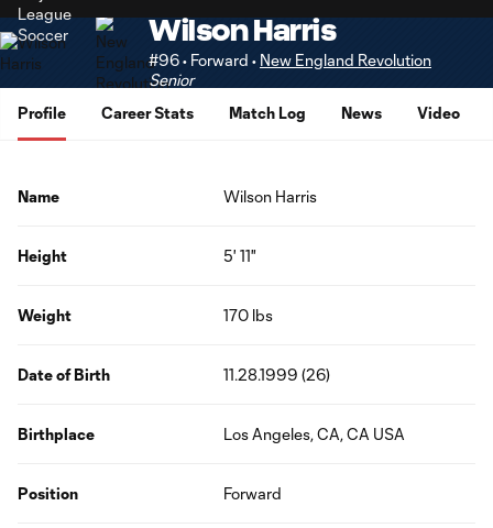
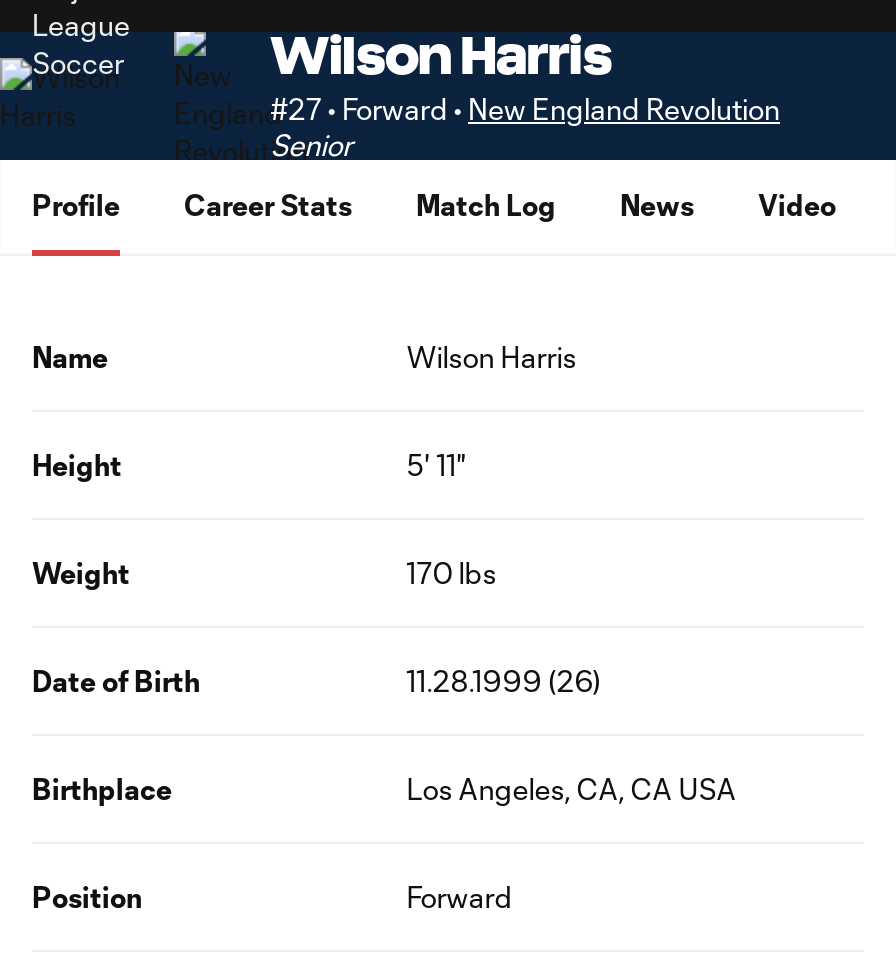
[149,51,431,69] #96 • Forward • New England Revolution -> [270,92,780,126] #27 • Forward • New England Revolution

